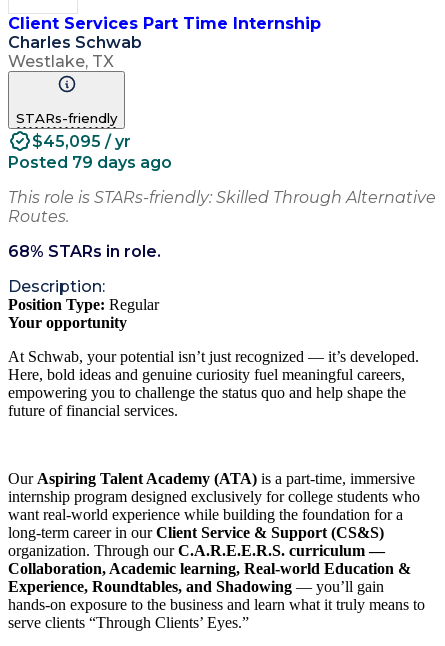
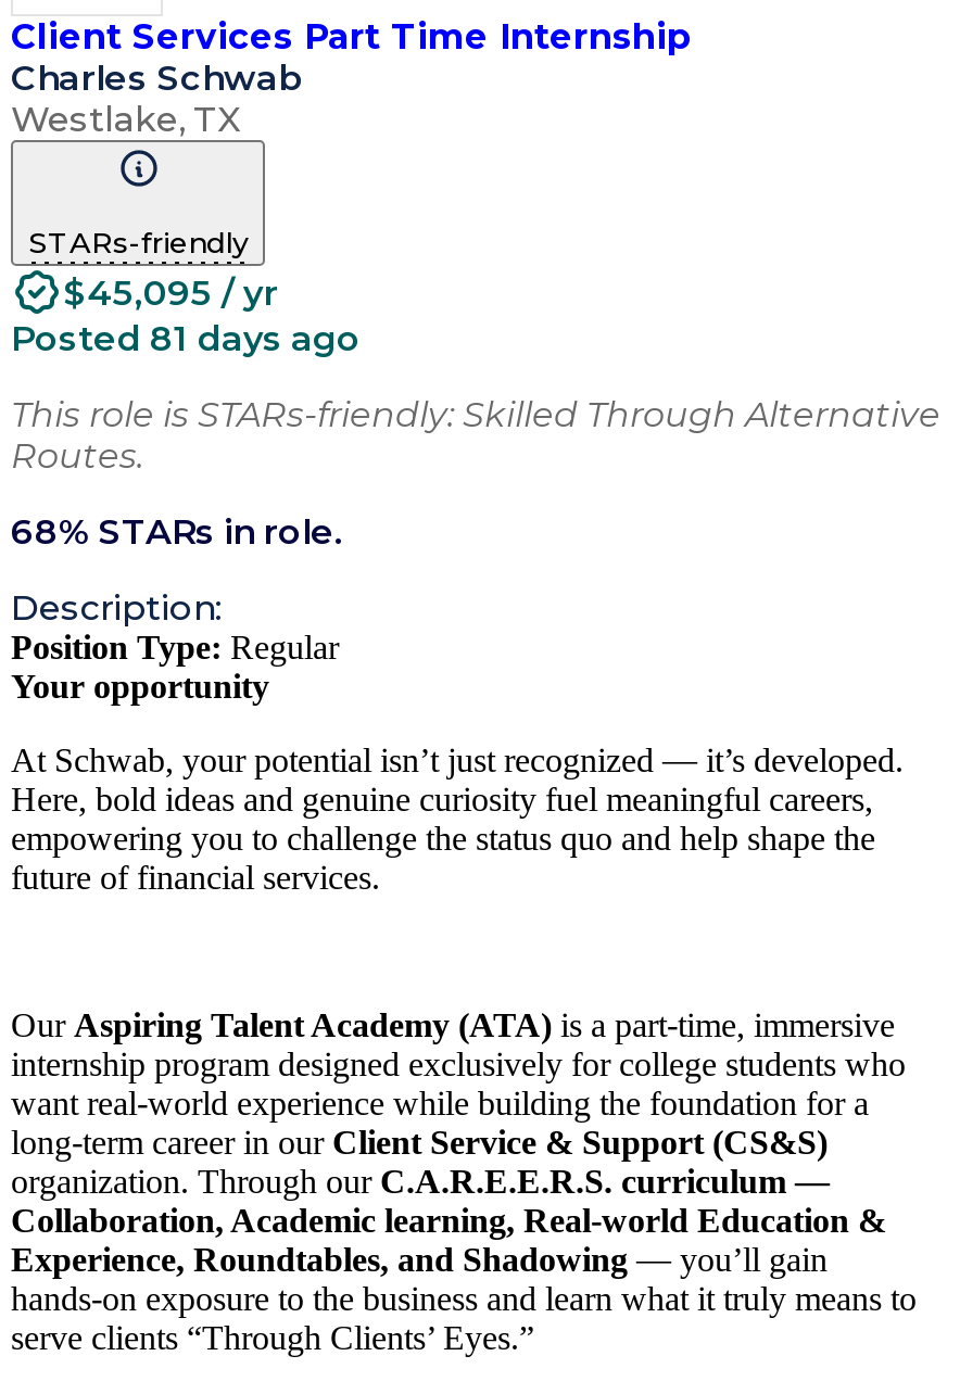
[8,153,172,172] Posted 79 days ago -> [11,319,361,360] Posted 81 days ago

